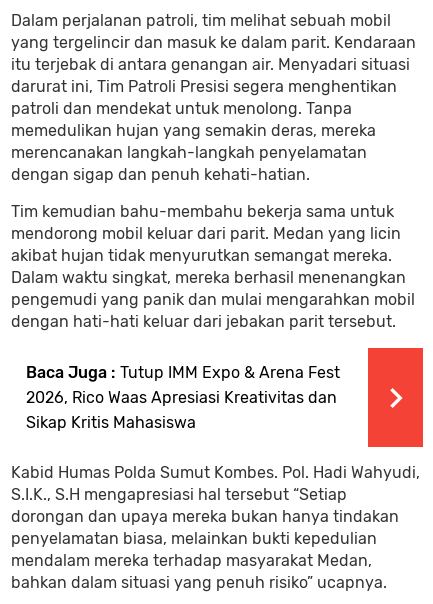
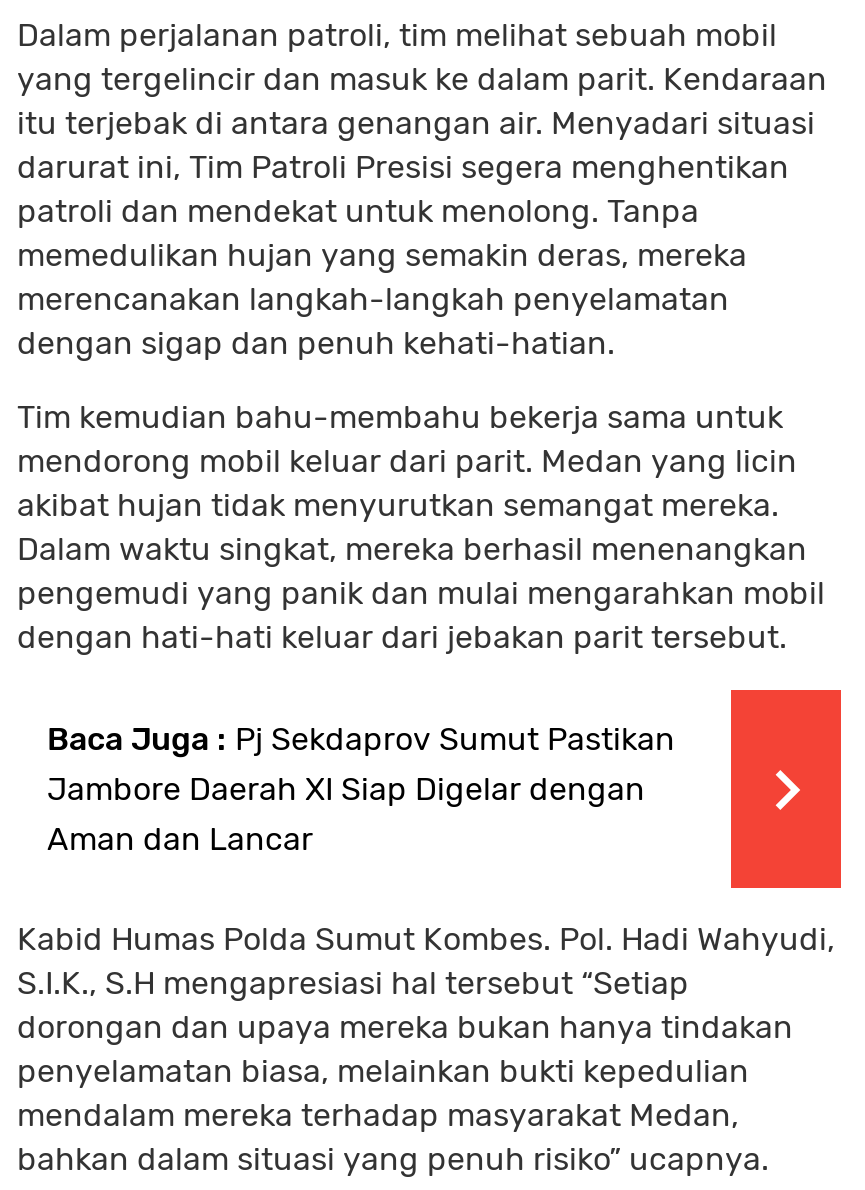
[26,363,340,432] Baca Juga : Tutup IMM Expo & Arena Fest | 2026, Rico Waas Apresiasi Kreativitas dan | Sikap Kritis Mahasiswa -> [47,720,675,858] Baca Juga : Pj Sekdaprov Sumut Pastikan | Jambore Daerah XI Siap Digelar dengan | Aman dan Lancar

